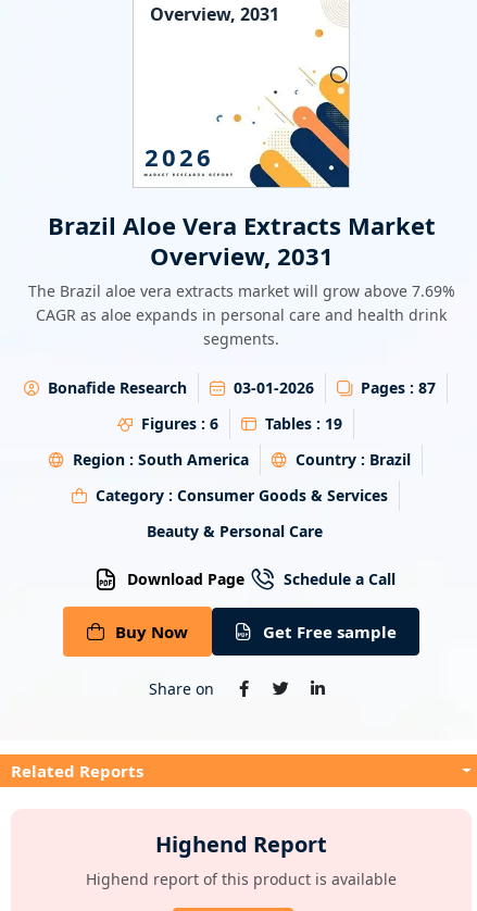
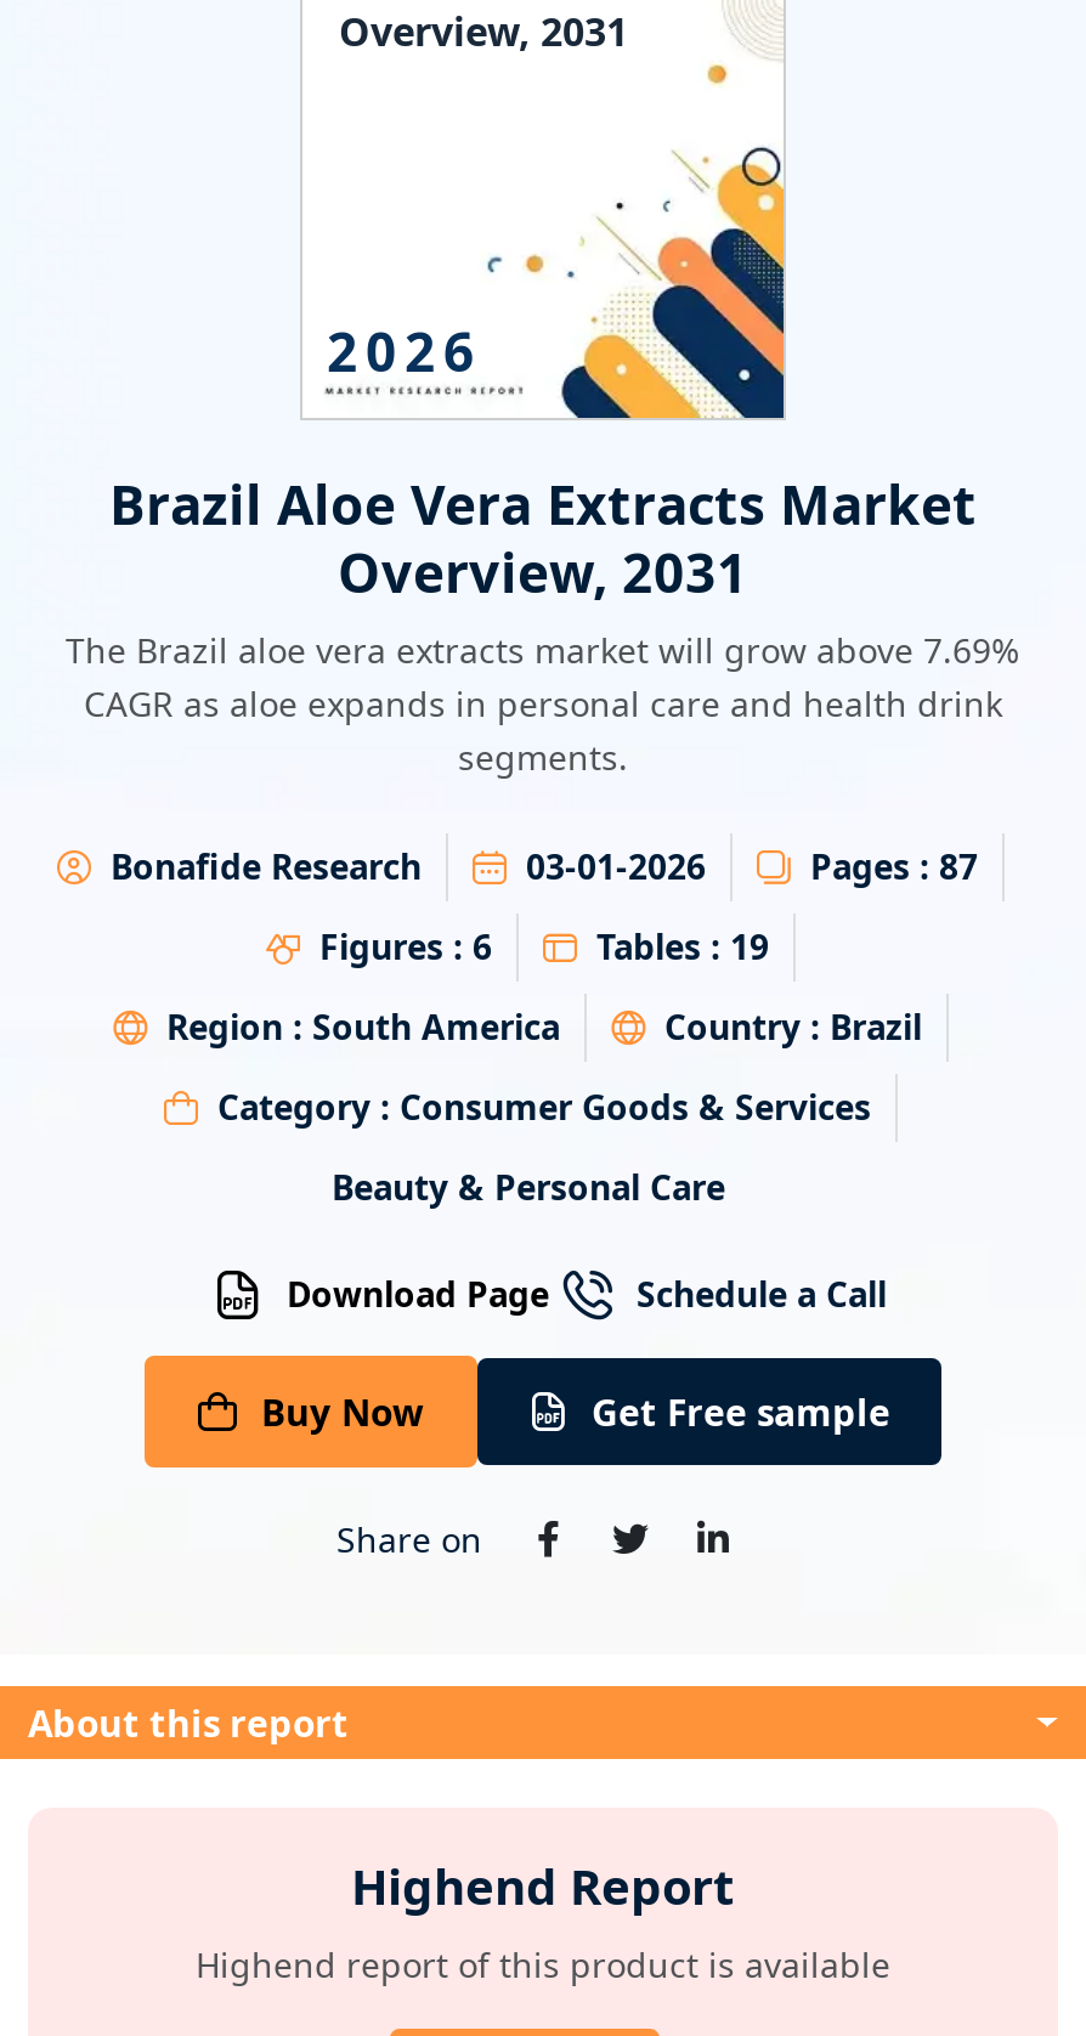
[11,760,143,782] Related Reports -> [28,1699,349,1748] About this report

